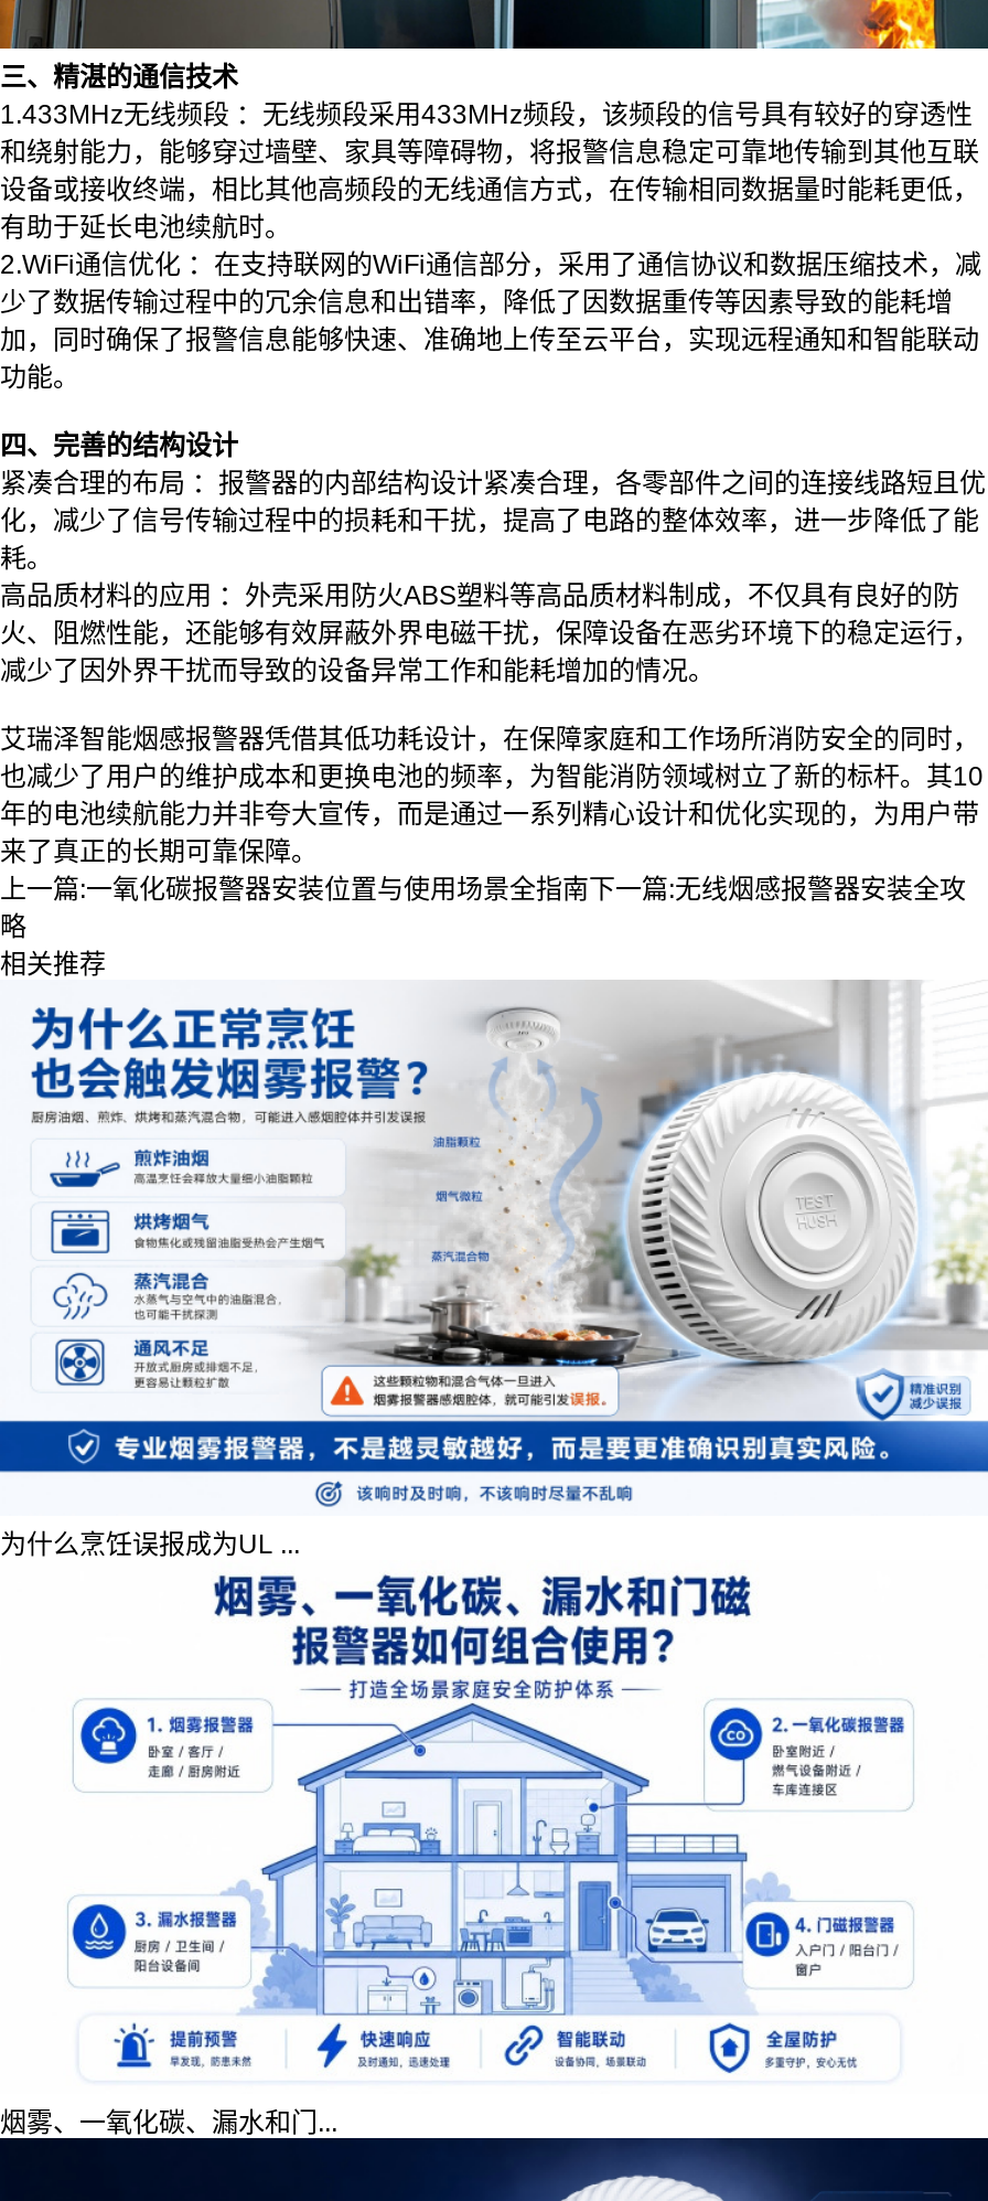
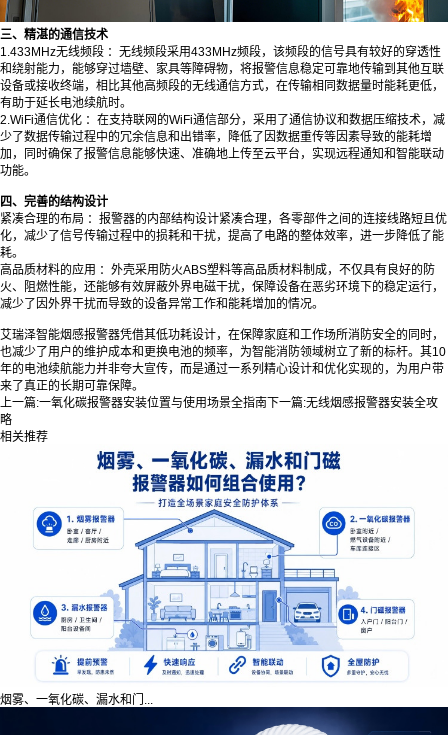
[0,980,981,1559] [image] | 为什么烹饪误报成为UL ... -> none

